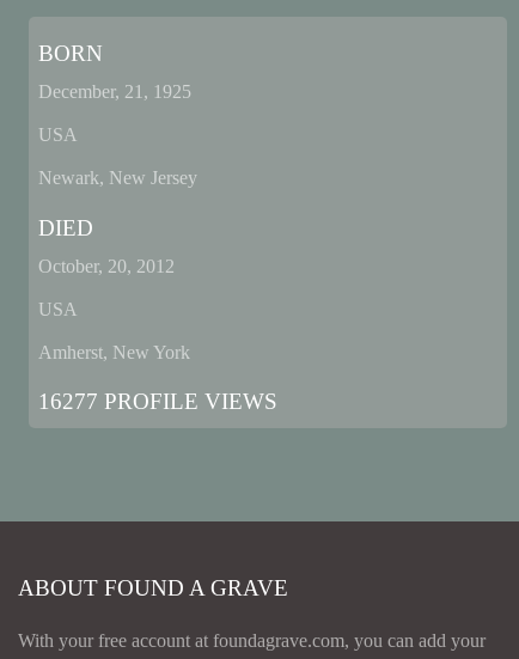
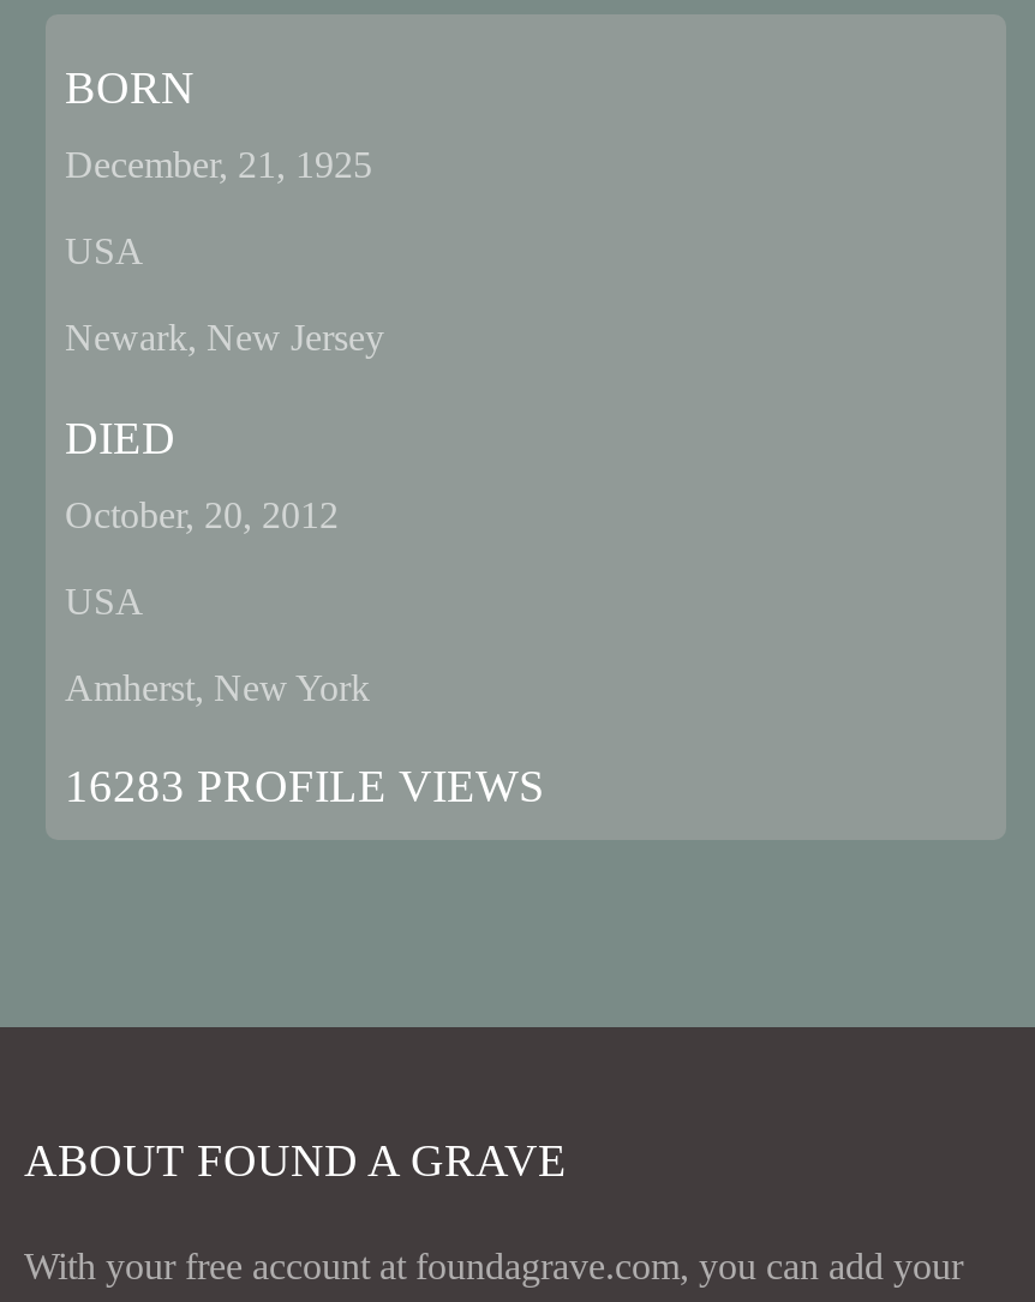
[38,389,277,414] 16277 PROFILE VIEWS -> [65,762,545,812] 16283 PROFILE VIEWS

